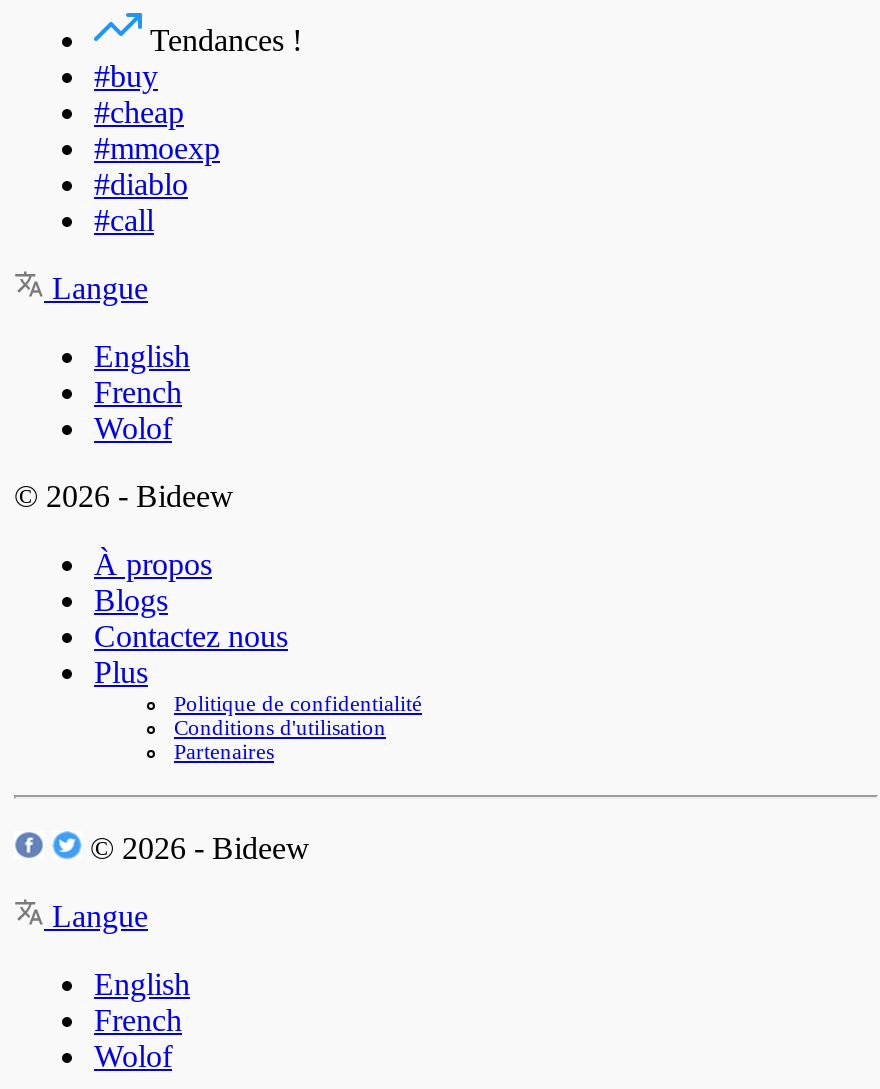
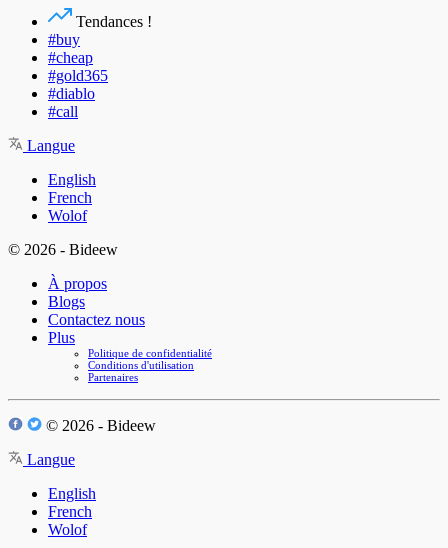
[94,130,220,164] #mmoexp -> [48,67,108,84] #gold365

